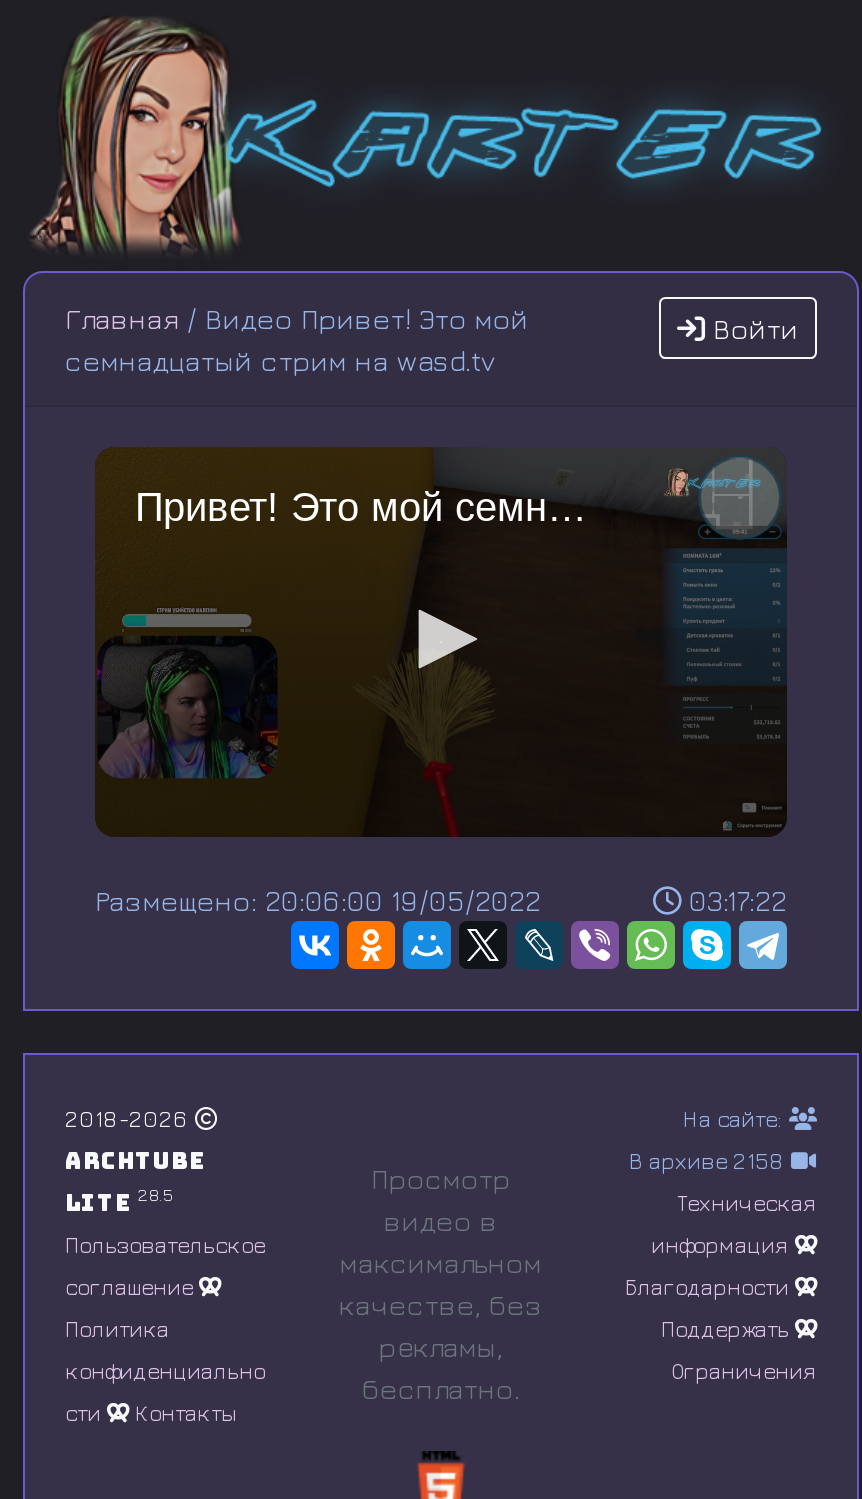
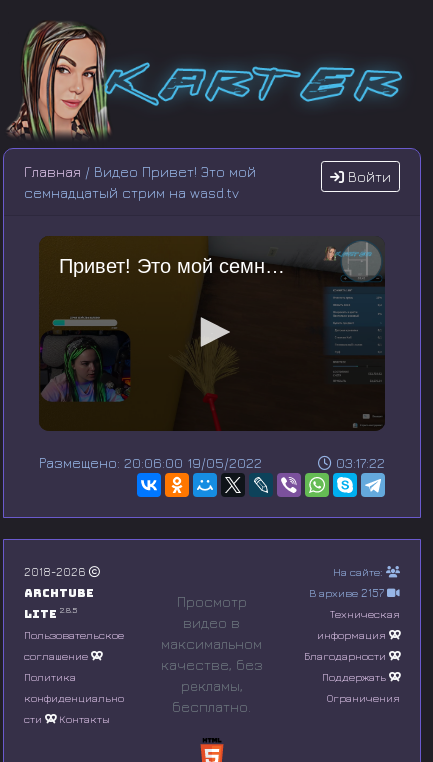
[629,1146,791,1172] В архиве 2158 -> [309,586,387,599] В архиве 2157

